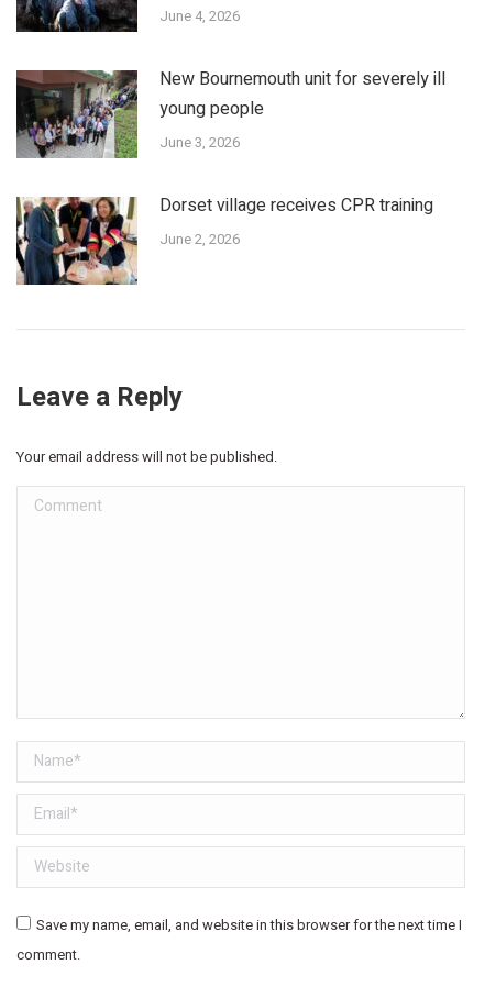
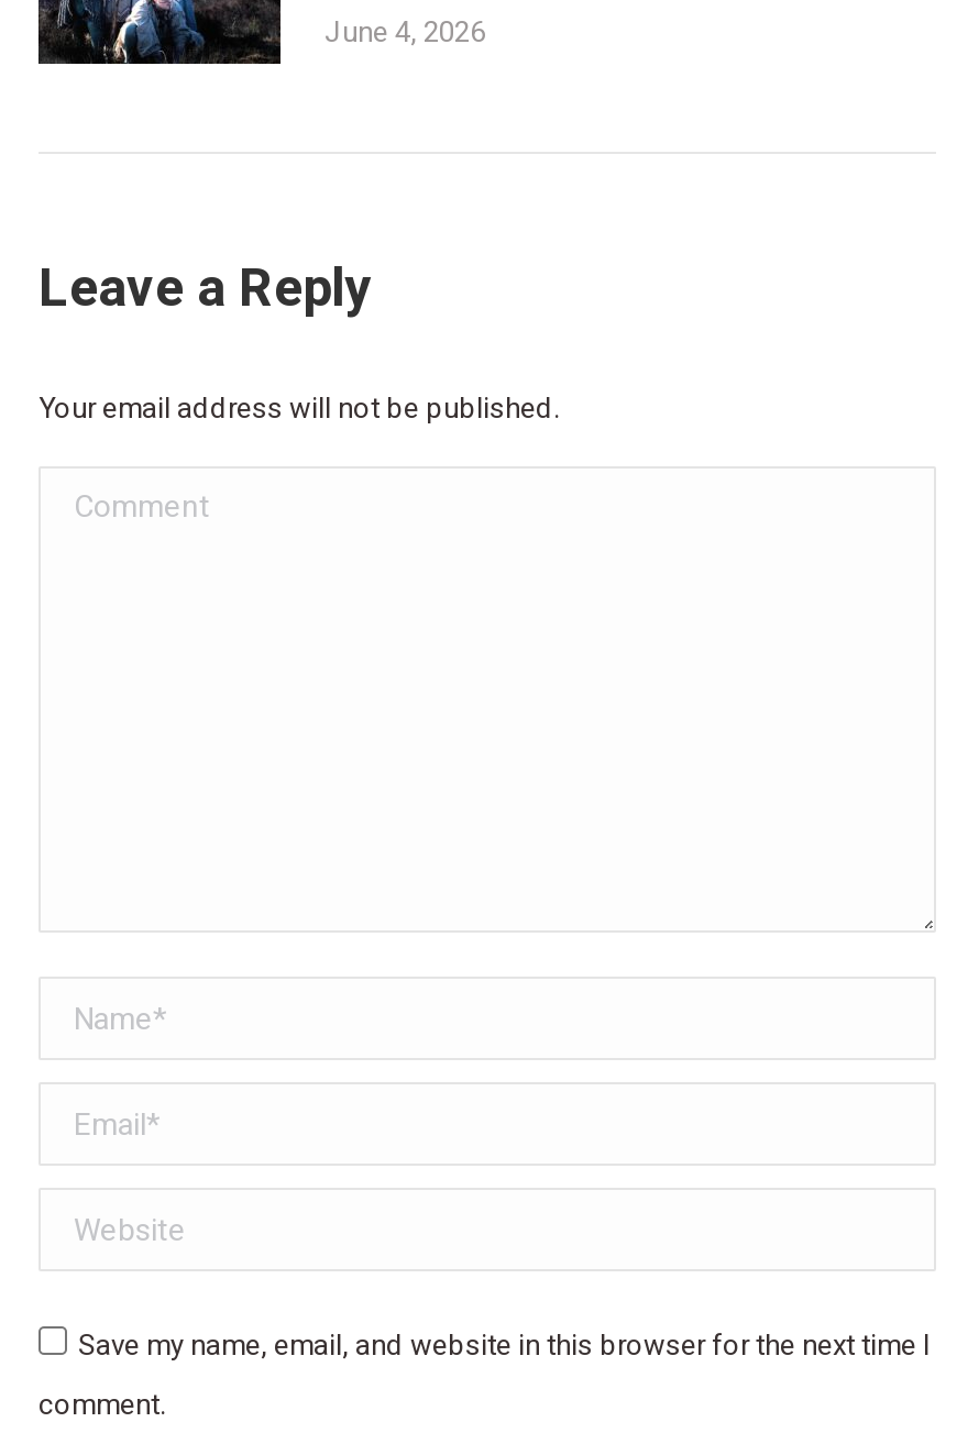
[15,66,445,249] [image] | New Bournemouth unit for severely ill | young people | June 3, 2026 | Dorset village receives CPR training | June 2, 2026 -> none
[15,196,139,286] [image] -> none

